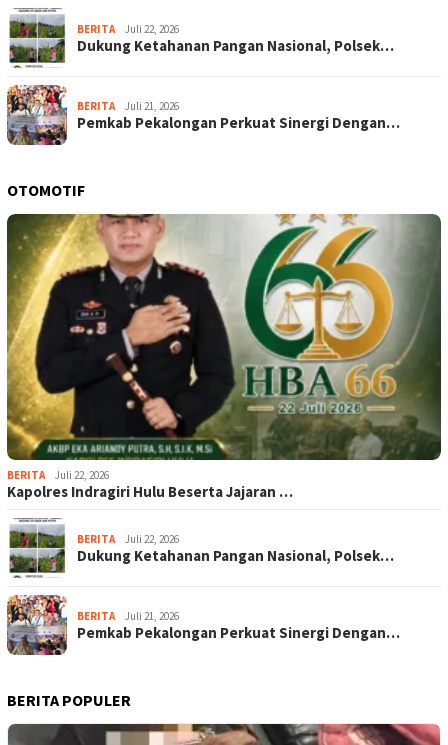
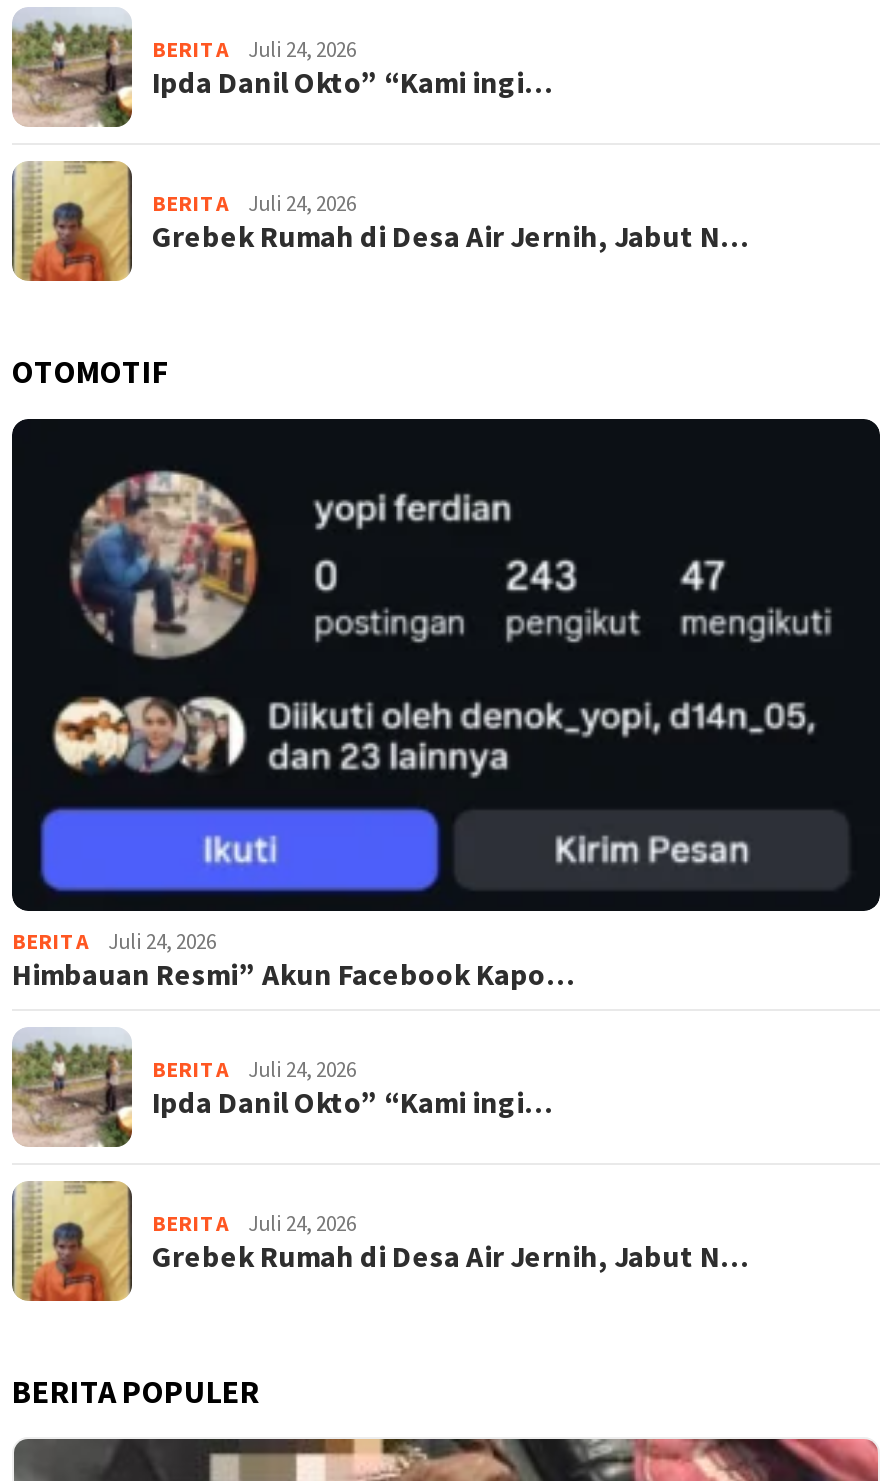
[7,8,394,68] [image] | Juli 22, 2026 | Dukung Ketahanan Pangan Nasional, Polsek… -> [10,9,552,129] [image] | Juli 24, 2026 | Ipda Danil Okto” “Kami ingi…
[6,85,400,146] [image] | Juli 21, 2026 | Pemkab Pekalongan Perkuat Sinergi Dengan… -> [10,161,748,283] [image] | Juli 24, 2026 | Grebek Rumah di Desa Air Jernih, Jabut N…
[6,213,441,501] [image] | Juli 22, 2026 | Kapolres Indragiri Hulu Beserta Jajaran … -> [10,417,880,993] [image] | Juli 24, 2026 | Himbauan Resmi” Akun Facebook Kapo…
[7,518,394,578] [image] | Juli 22, 2026 | Dukung Ketahanan Pangan Nasional, Polsek… -> [10,1029,552,1149] [image] | Juli 24, 2026 | Ipda Danil Okto” “Kami ingi…
[6,595,400,656] [image] | Juli 21, 2026 | Pemkab Pekalongan Perkuat Sinergi Dengan… -> [10,1181,748,1303] [image] | Juli 24, 2026 | Grebek Rumah di Desa Air Jernih, Jabut N…

